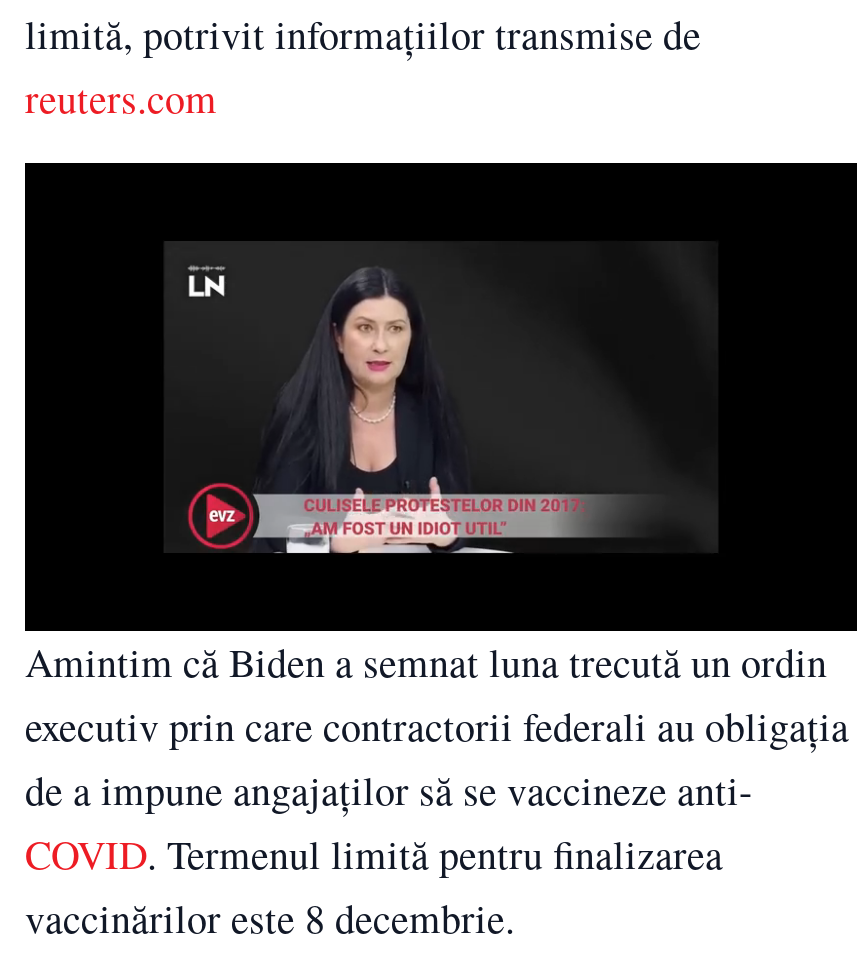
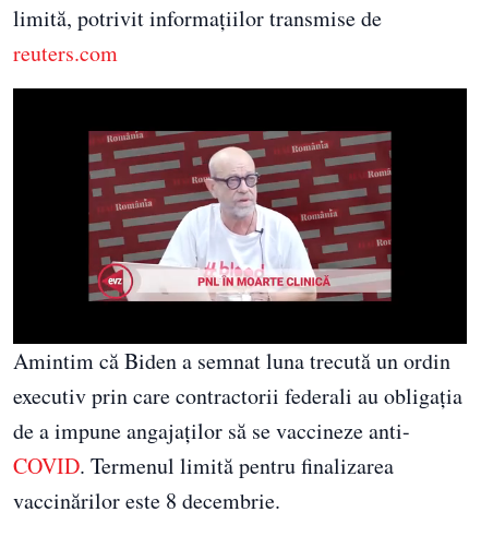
[165,242,717,554] [image] -> [88,131,392,302] [image]

